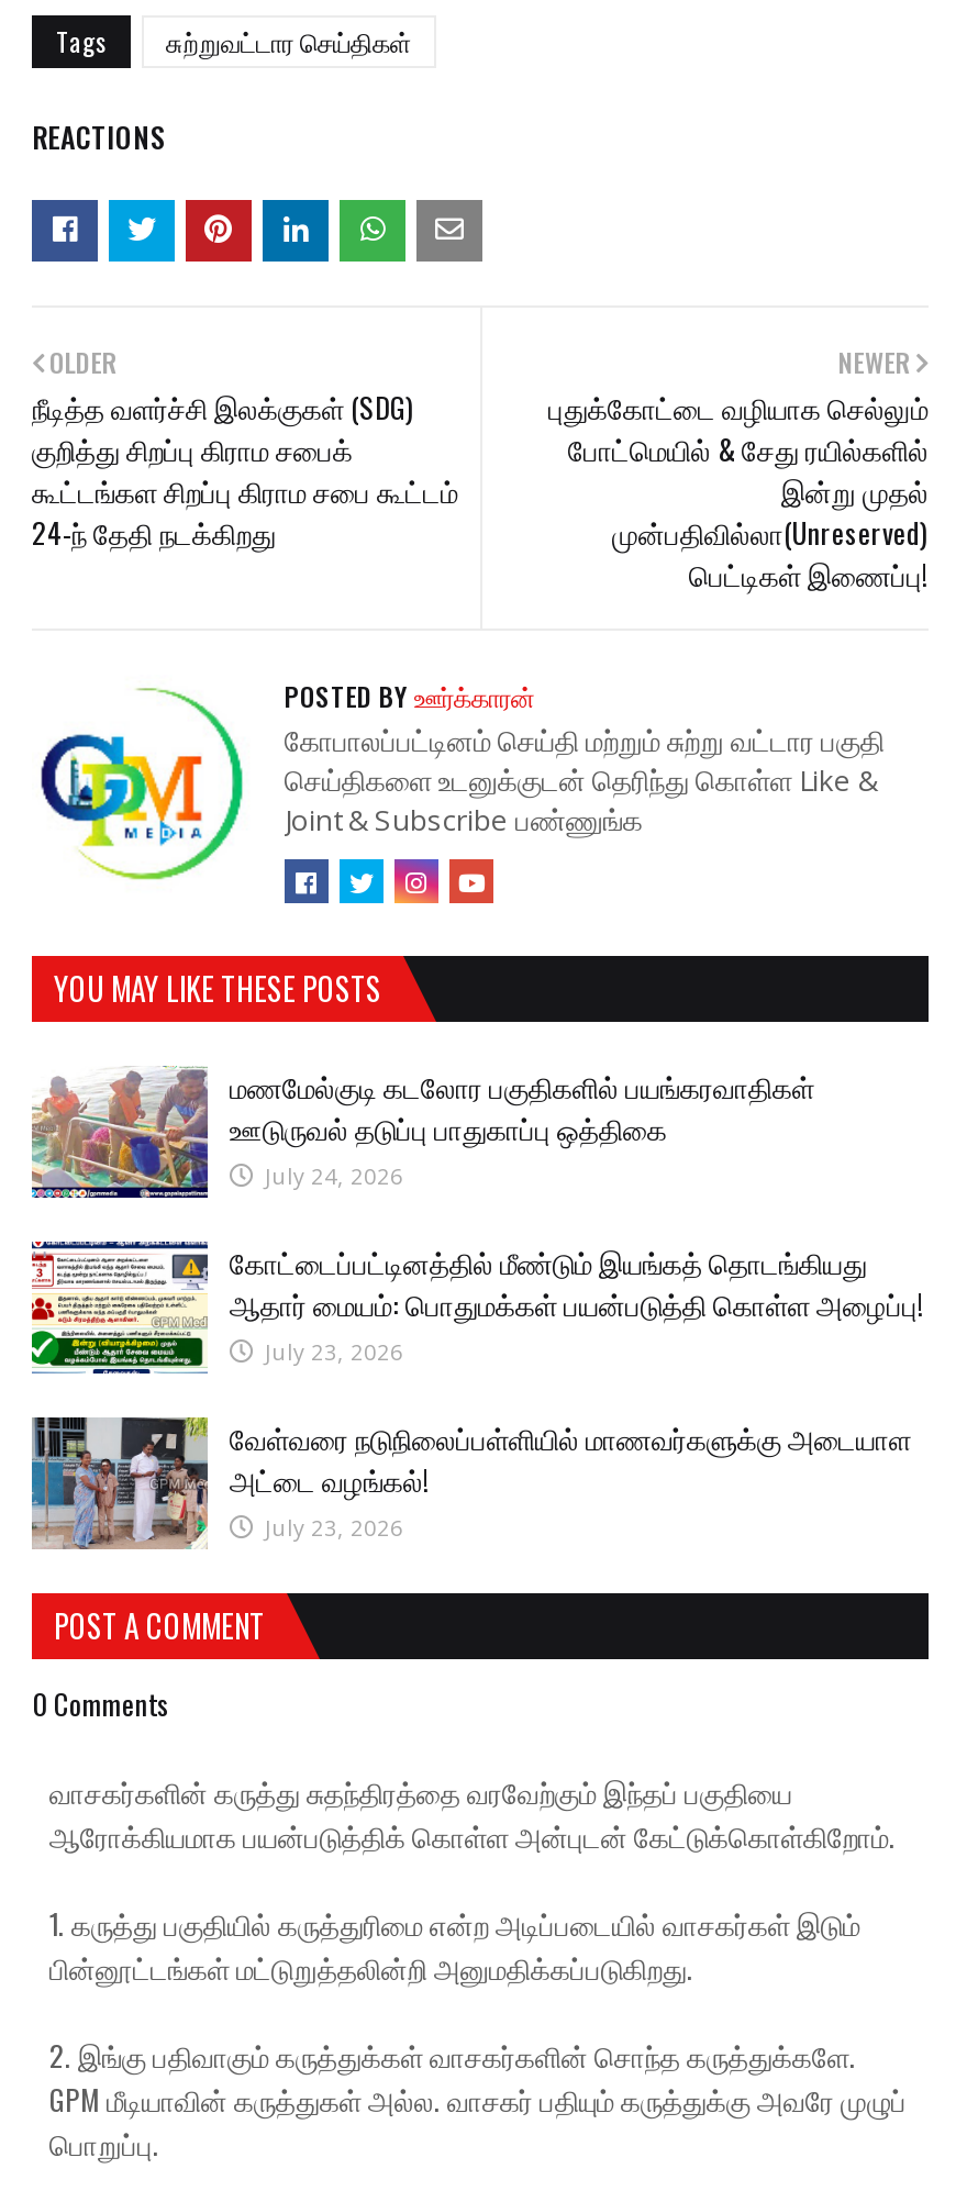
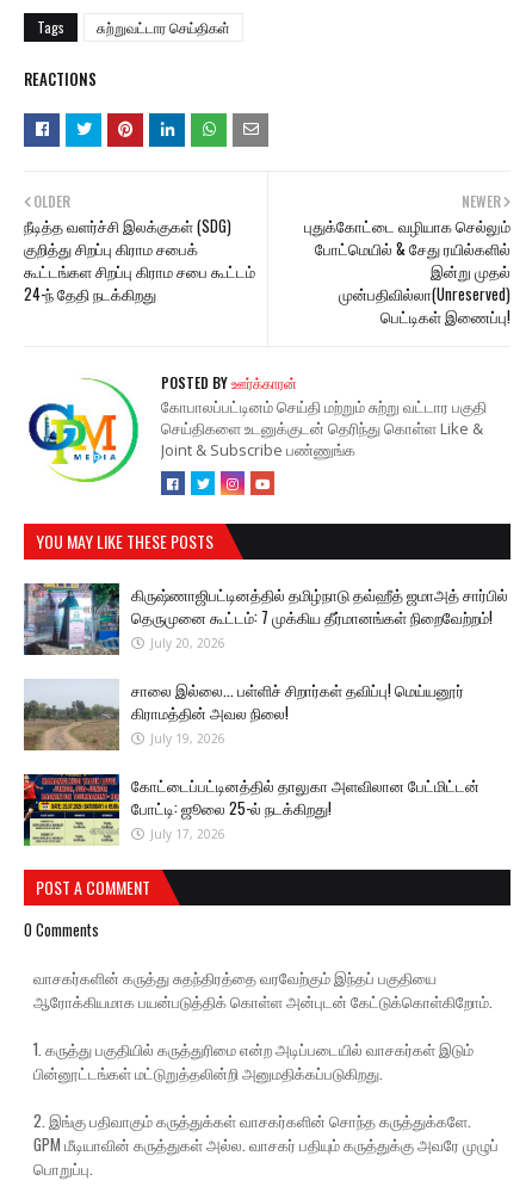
[32,1065,814,1200] [image] | மணமேல்குடி கடலோர பகுதிகளில் பயங்கரவாதிகள் | ஊடுருவல் தடுப்பு பாதுகாப்பு ஒத்திகை | July 24, 2026 -> [23,582,508,656] [image] | கிருஷ்ணாஜிபட்டினத்தில் தமிழ்நாடு தவ்ஹீத் ஜமாஅத் சார்பில் | தெருமுனை கூட்டம்: 7 முக்கிய தீர்மானங்கள் நிறைவேற்றம்! | July 20, 2026
[30,1239,924,1376] [image] | கோட்டைப்பட்டினத்தில் மீண்டும் இயங்கத் தொடங்கியது | ஆதார் மையம்: பொதுமக்கள் பயன்படுத்தி கொள்ள அழைப்பு! | July 23, 2026 -> [23,678,464,752] [image] | சாலை இல்லை... பள்ளிச் சிறார்கள் தவிப்பு! மெய்யனூர் | கிராமத்தின் அவல நிலை! | July 19, 2026
[30,1415,911,1549] [image] | வேள்வரை நடுநிலைப்பள்ளியில் மாணவர்களுக்கு அடையாள | அட்டை வழங்கல்! | July 23, 2026 -> [23,773,479,846] [image] | கோட்டைப்பட்டினத்தில் தாலுகா அளவிலான பேட்மிட்டன் | போட்டி: ஜூலை 25-ல் நடக்கிறது! | July 17, 2026

